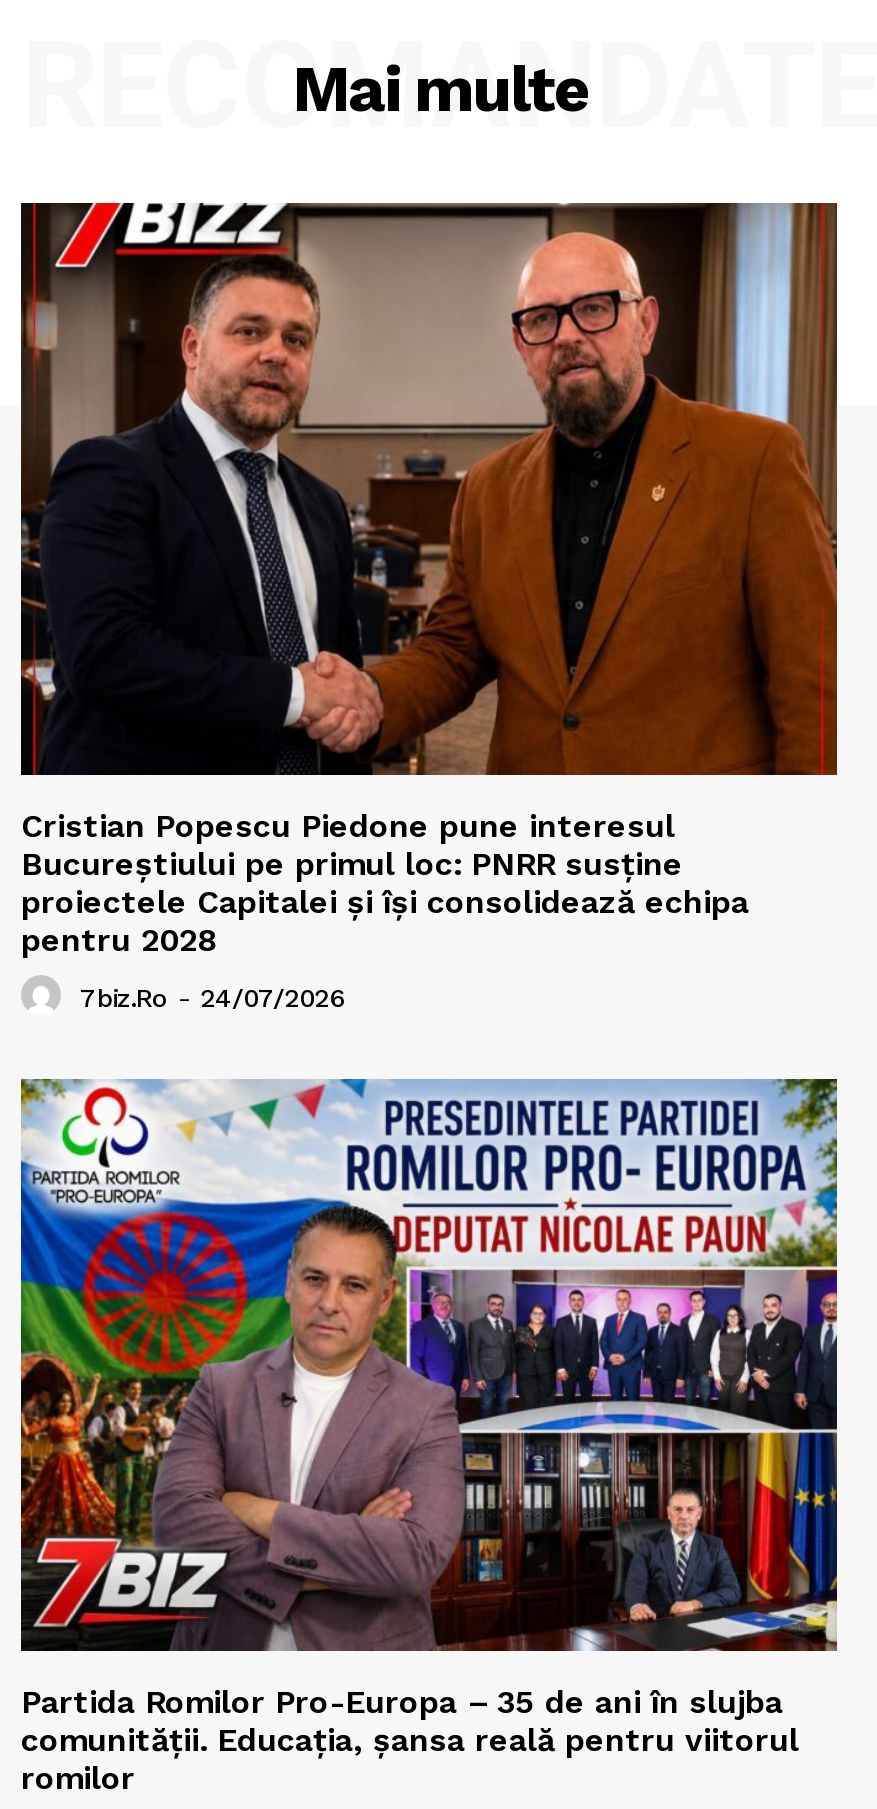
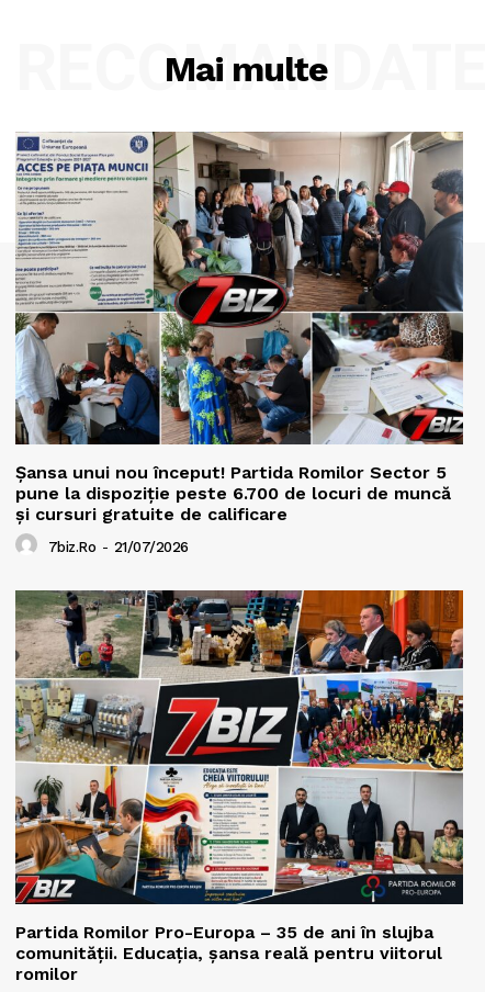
[19,200,839,959] [image] | Cristian Popescu Piedone pune interesul | Bucureștiului pe primul loc: PNRR susține | proiectele Capitalei și își consolidează echipa | pentru 2028 -> [14,131,464,525] [image] | Șansa unui nou început! Partida Romilor Sector 5 | pune la dispoziție peste 6.700 de locuri de muncă | și cursuri gratuite de calificare
[80,983,344,1013] 7biz.ro - 24/07/2026 -> [48,538,188,555] 7biz.ro - 21/07/2026
[19,1076,839,1654] [image] -> [14,589,464,905] [image]

